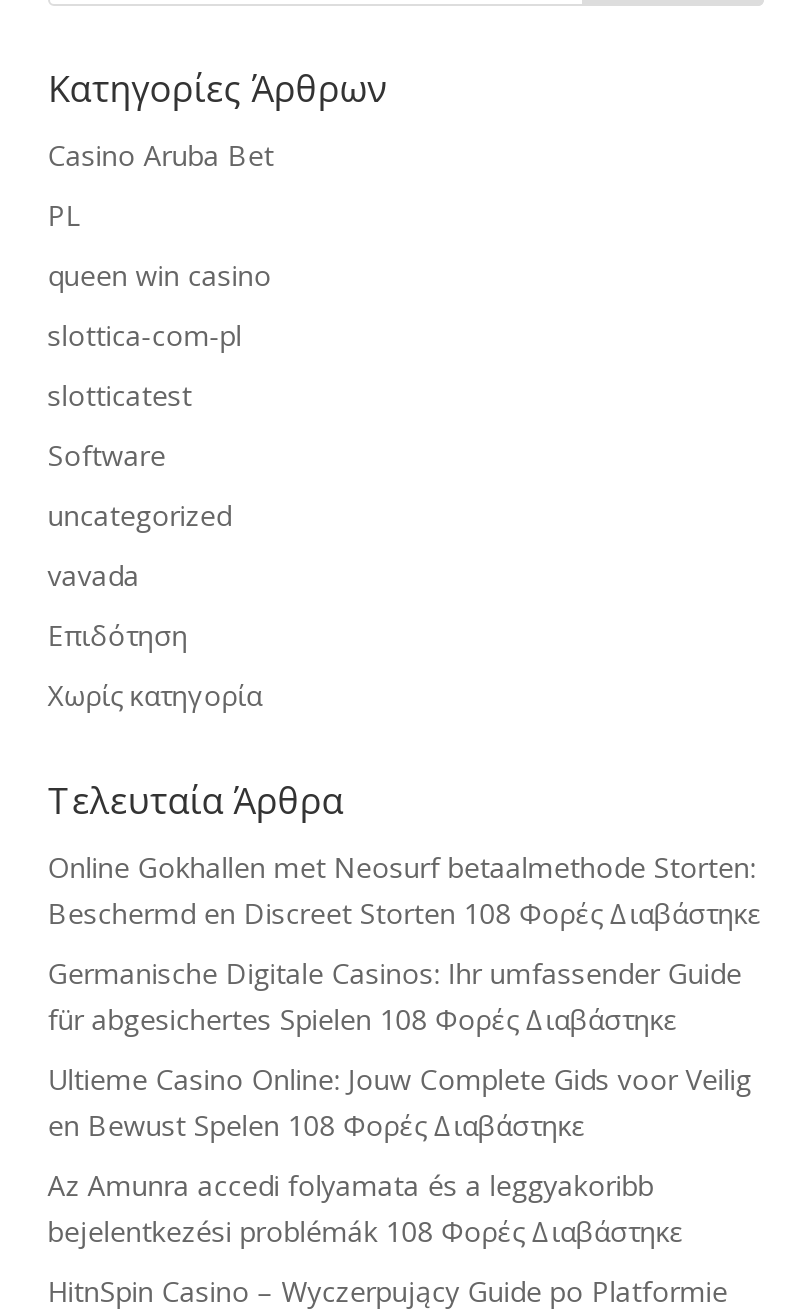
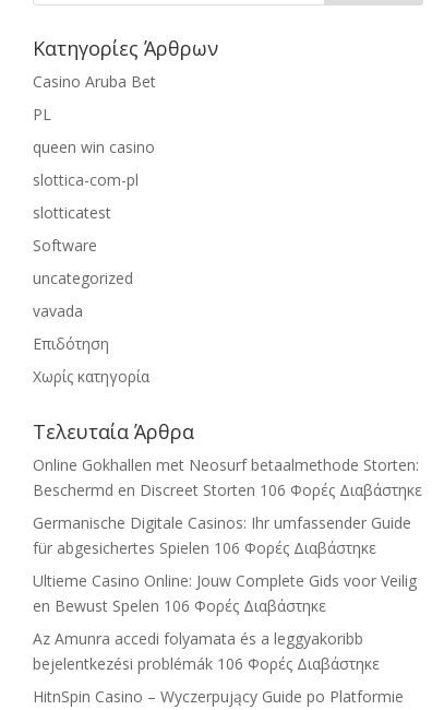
[48,894,762,932] Beschermd en Discreet Storten 108 Φορές Διαβάστηκε -> [33,480,422,500] Beschermd en Discreet Storten 106 Φορές Διαβάστηκε
[48,1000,678,1038] für abgesichertes Spielen 108 Φορές Διαβάστηκε -> [33,537,376,558] für abgesichertes Spielen 106 Φορές Διαβάστηκε
[48,1106,586,1144] en Bewust Spelen 108 Φορές Διαβάστηκε -> [33,595,326,616] en Bewust Spelen 106 Φορές Διαβάστηκε
[48,1212,684,1250] bejelentkezési problémák 108 Φορές Διαβάστηκε -> [33,653,379,674] bejelentkezési problémák 106 Φορές Διαβάστηκε

